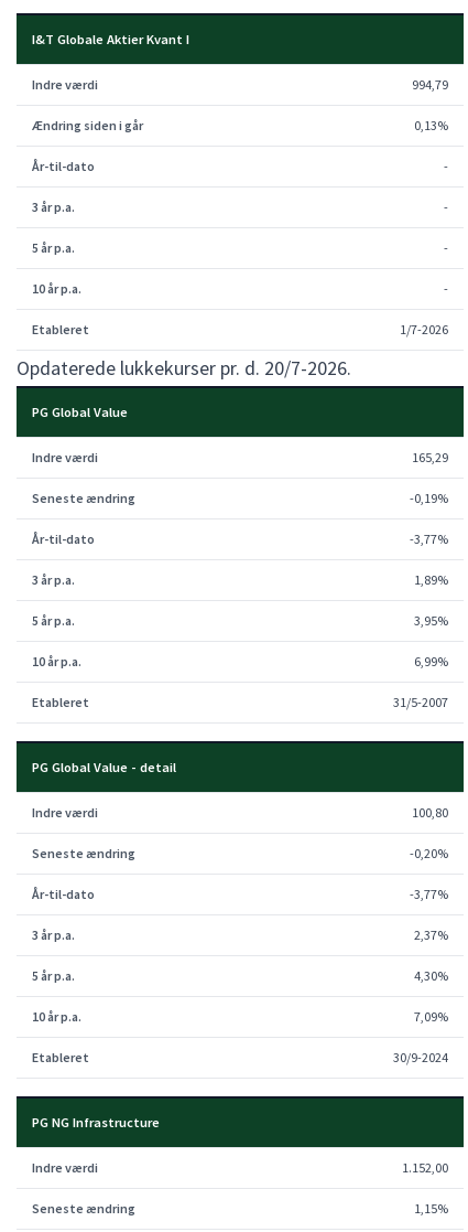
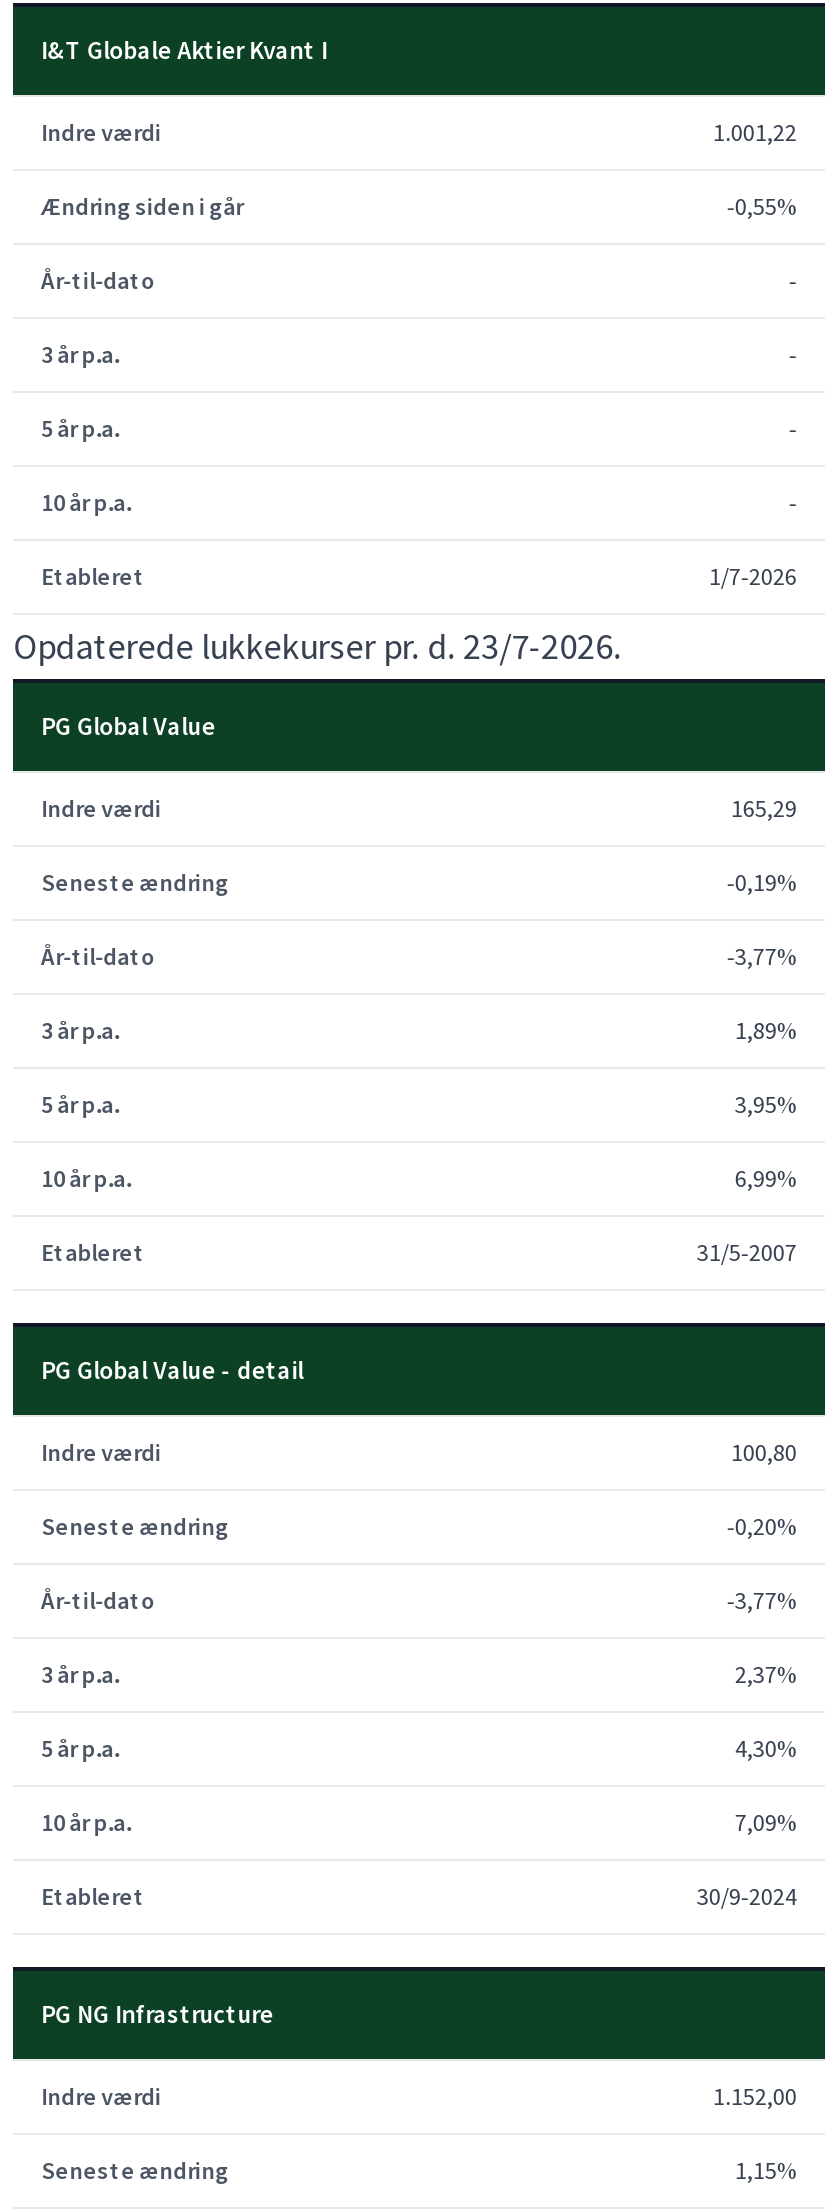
[412,77,448,93] 994,79 -> [713,118,797,148] 1.001,22
[414,117,448,134] 0,13% -> [727,192,797,222] -0,55%
[17,356,351,381] Opdaterede lukkekurser pr. d. 20/7-2026. -> [13,624,621,670] Opdaterede lukkekurser pr. d. 23/7-2026.

